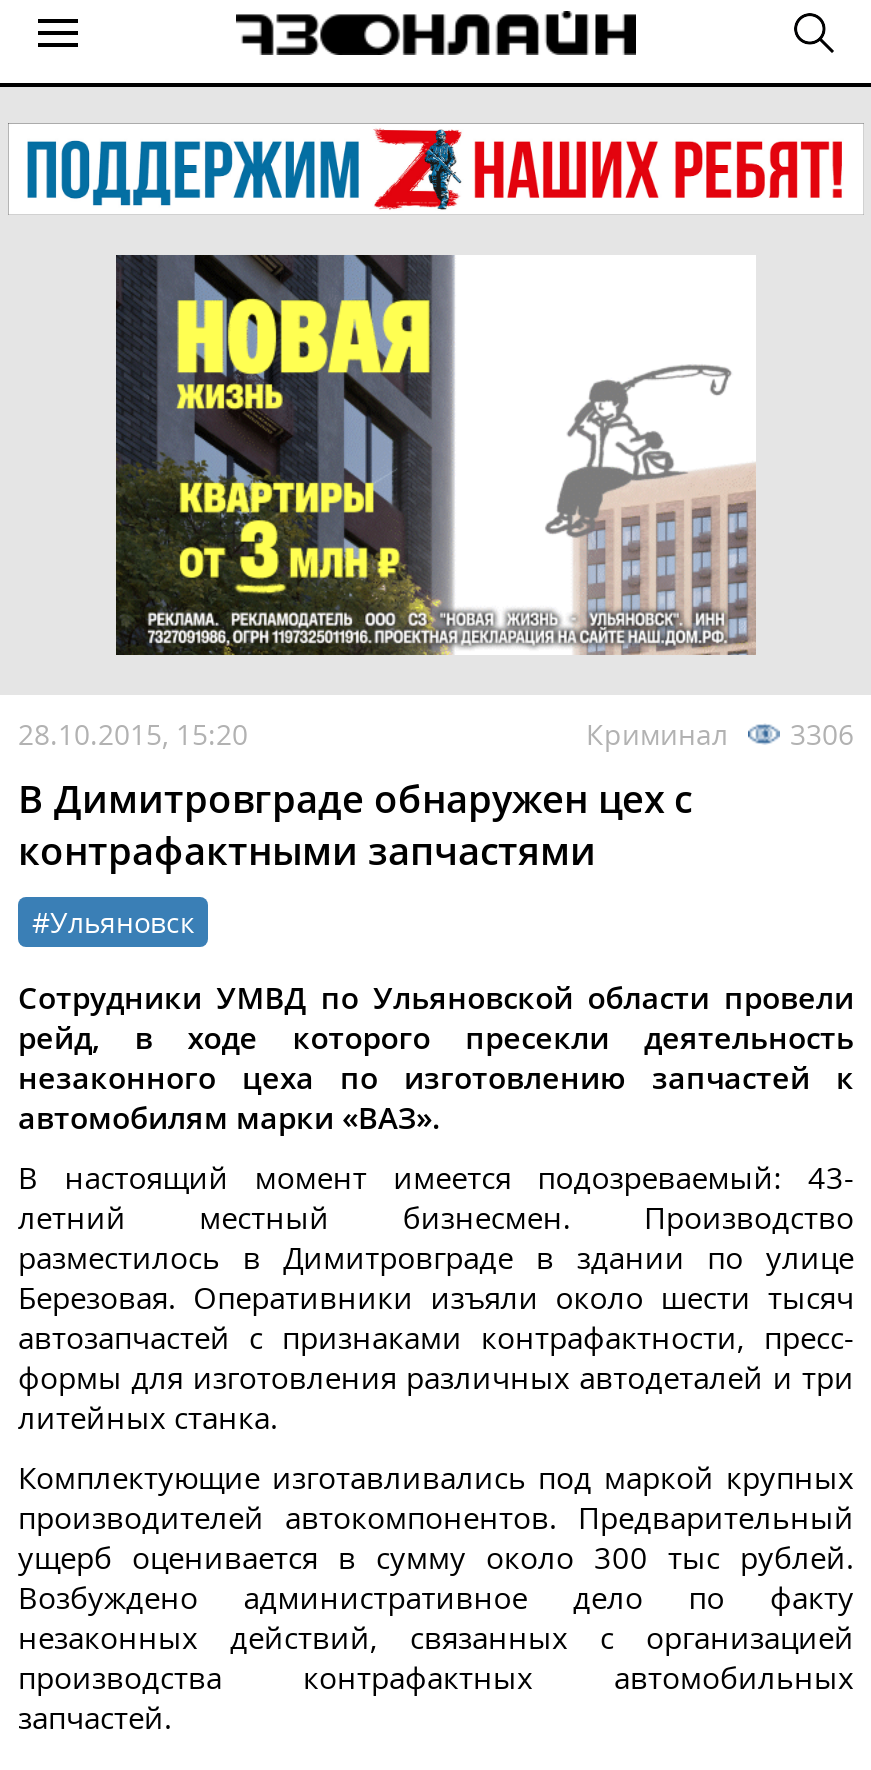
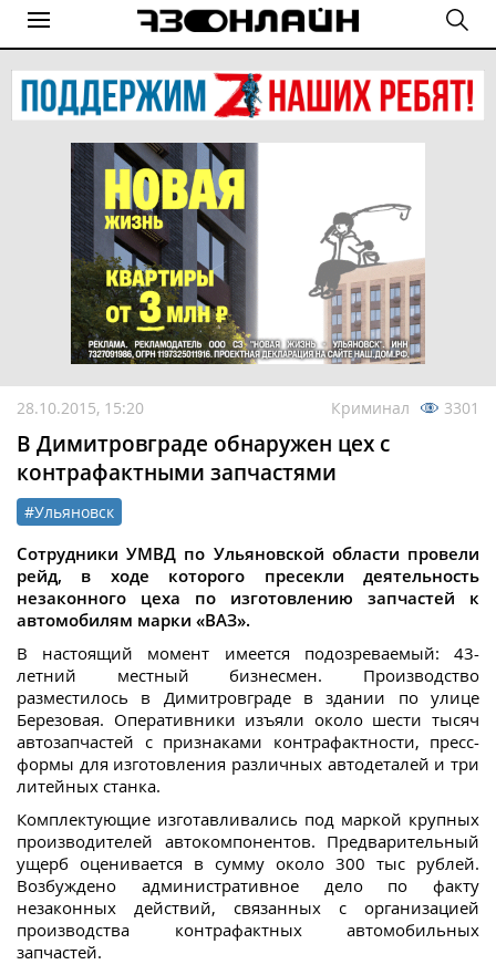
[586,715,854,753] Криминал 3306 -> [331,397,479,418] Криминал 3301

